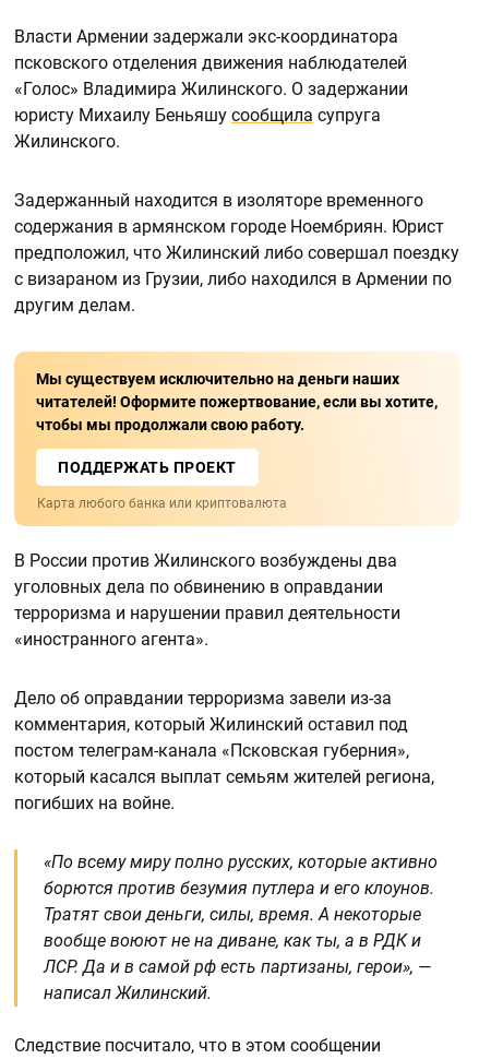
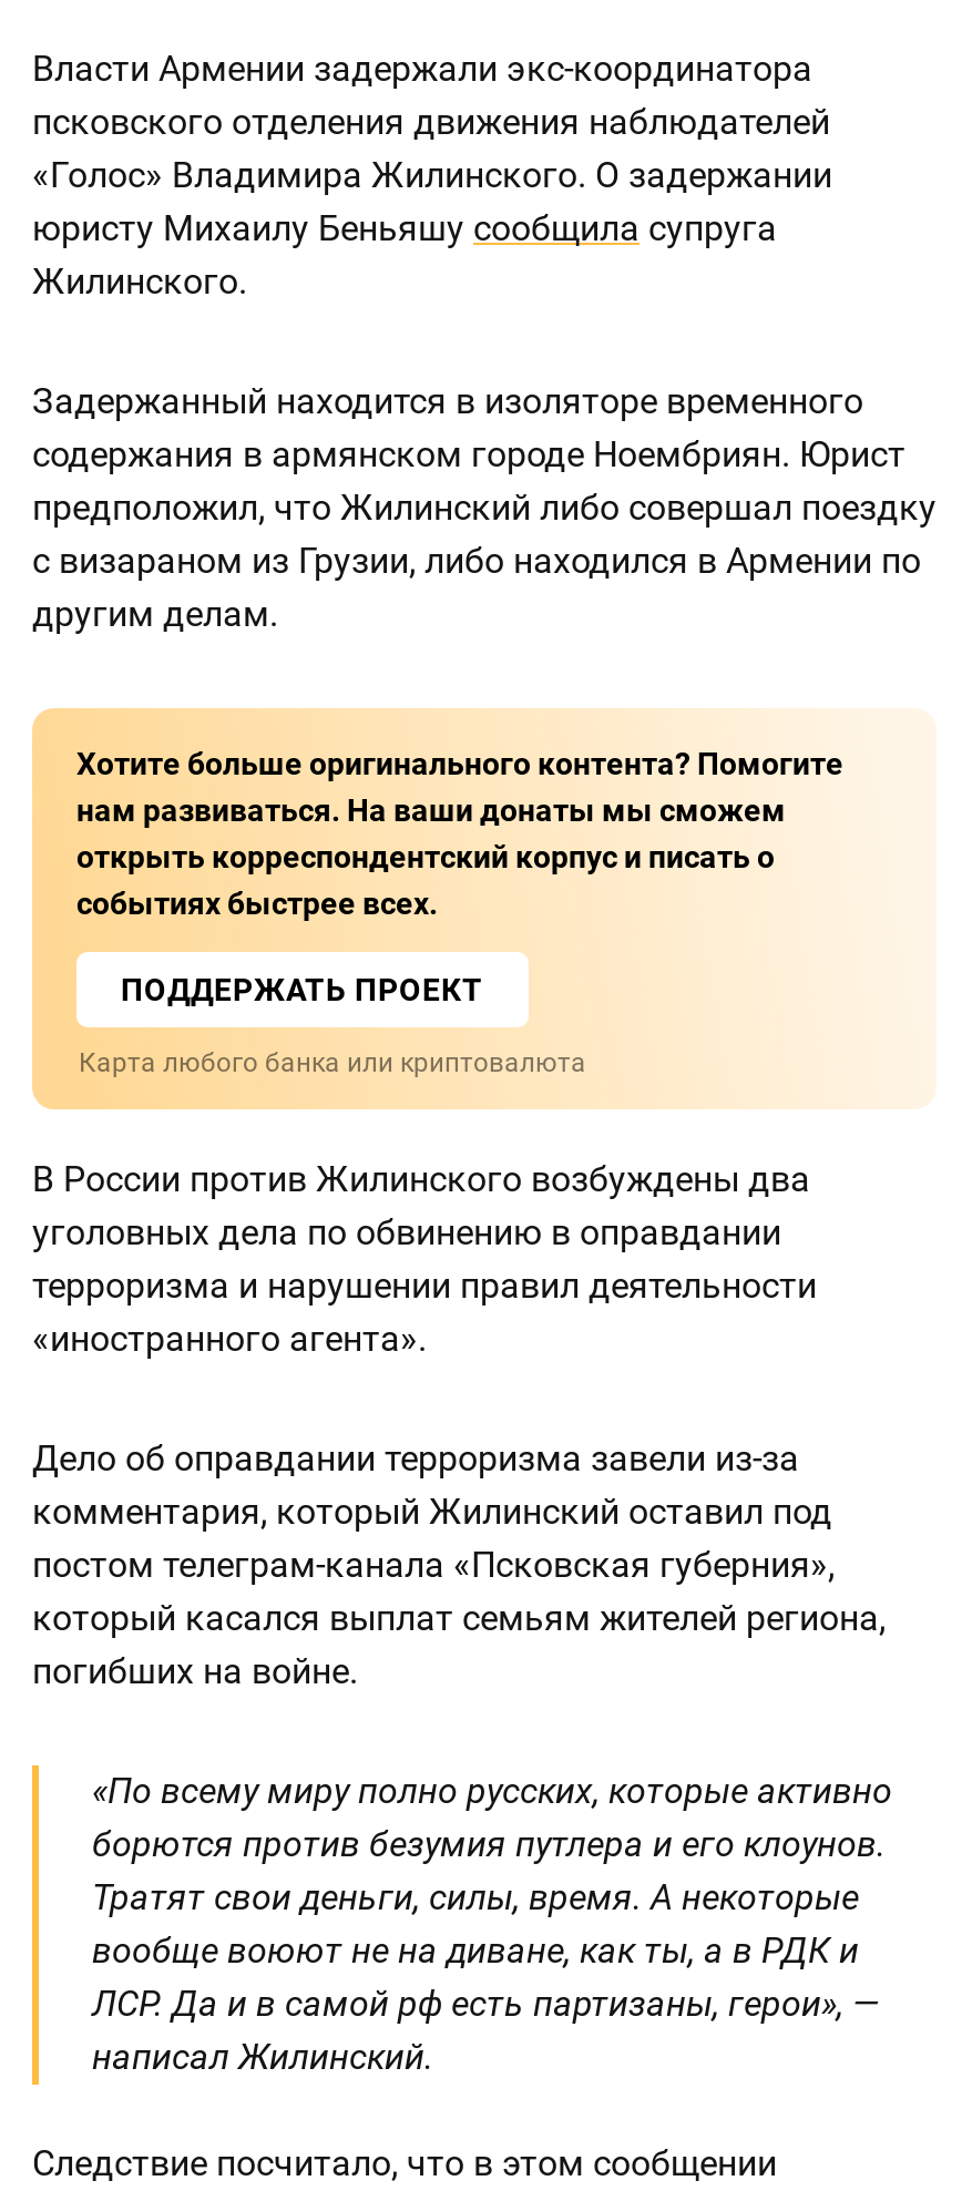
[36,370,438,433] Мы существуем исключительно на деньги наших | читателей! Оформите пожертвование, если вы хотите, | чтобы мы продолжали свою работу. -> [76,746,843,921] Хотите больше оригинального контента? Помогите | нам развиваться. На ваши донаты мы сможем | открыть корреспондентский корпус и писать о | событиях быстрее всех.

